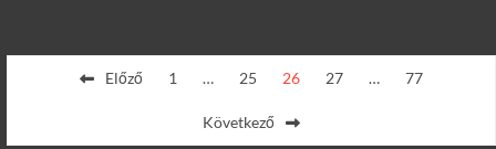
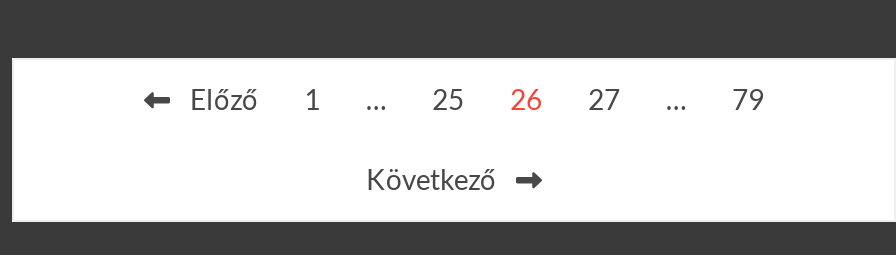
[405,68,423,87] 77 -> [732,82,764,116] 79

